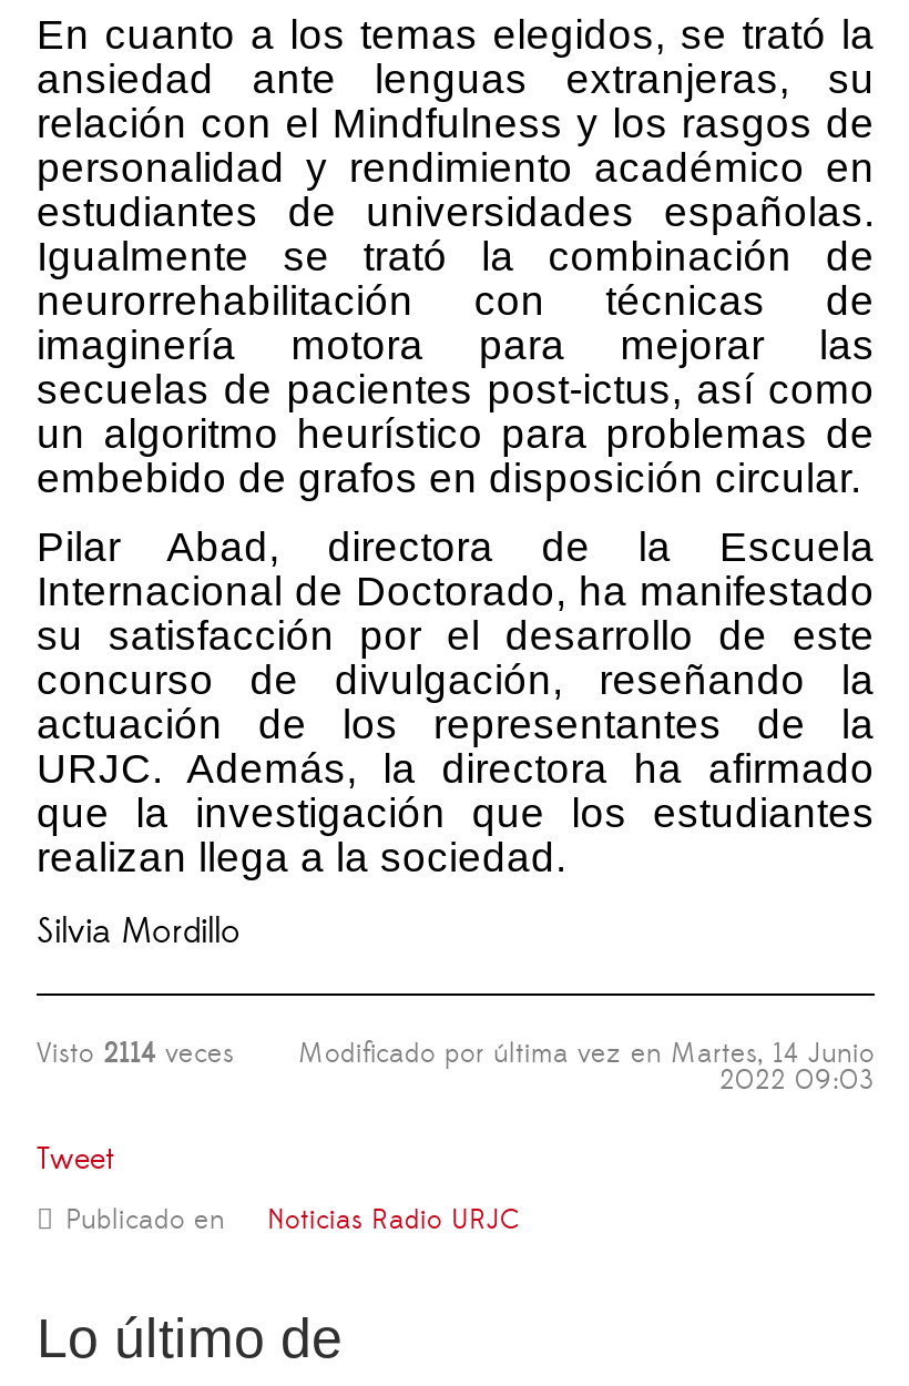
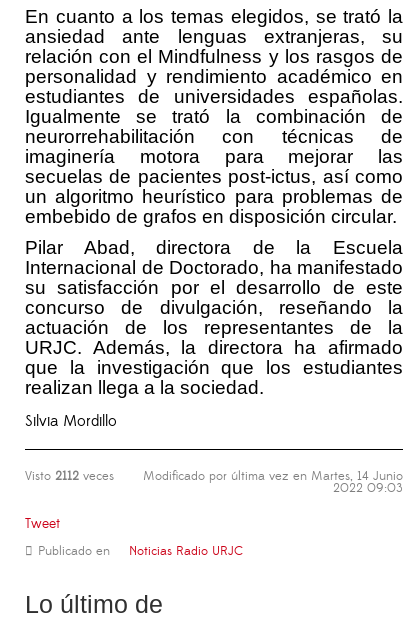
[37,1036,875,1072] Visto 2114 veces Modificado por última vez en Martes, 14 Junio -> [25,468,403,484] Visto 2112 veces Modificado por última vez en Martes, 14 Junio

